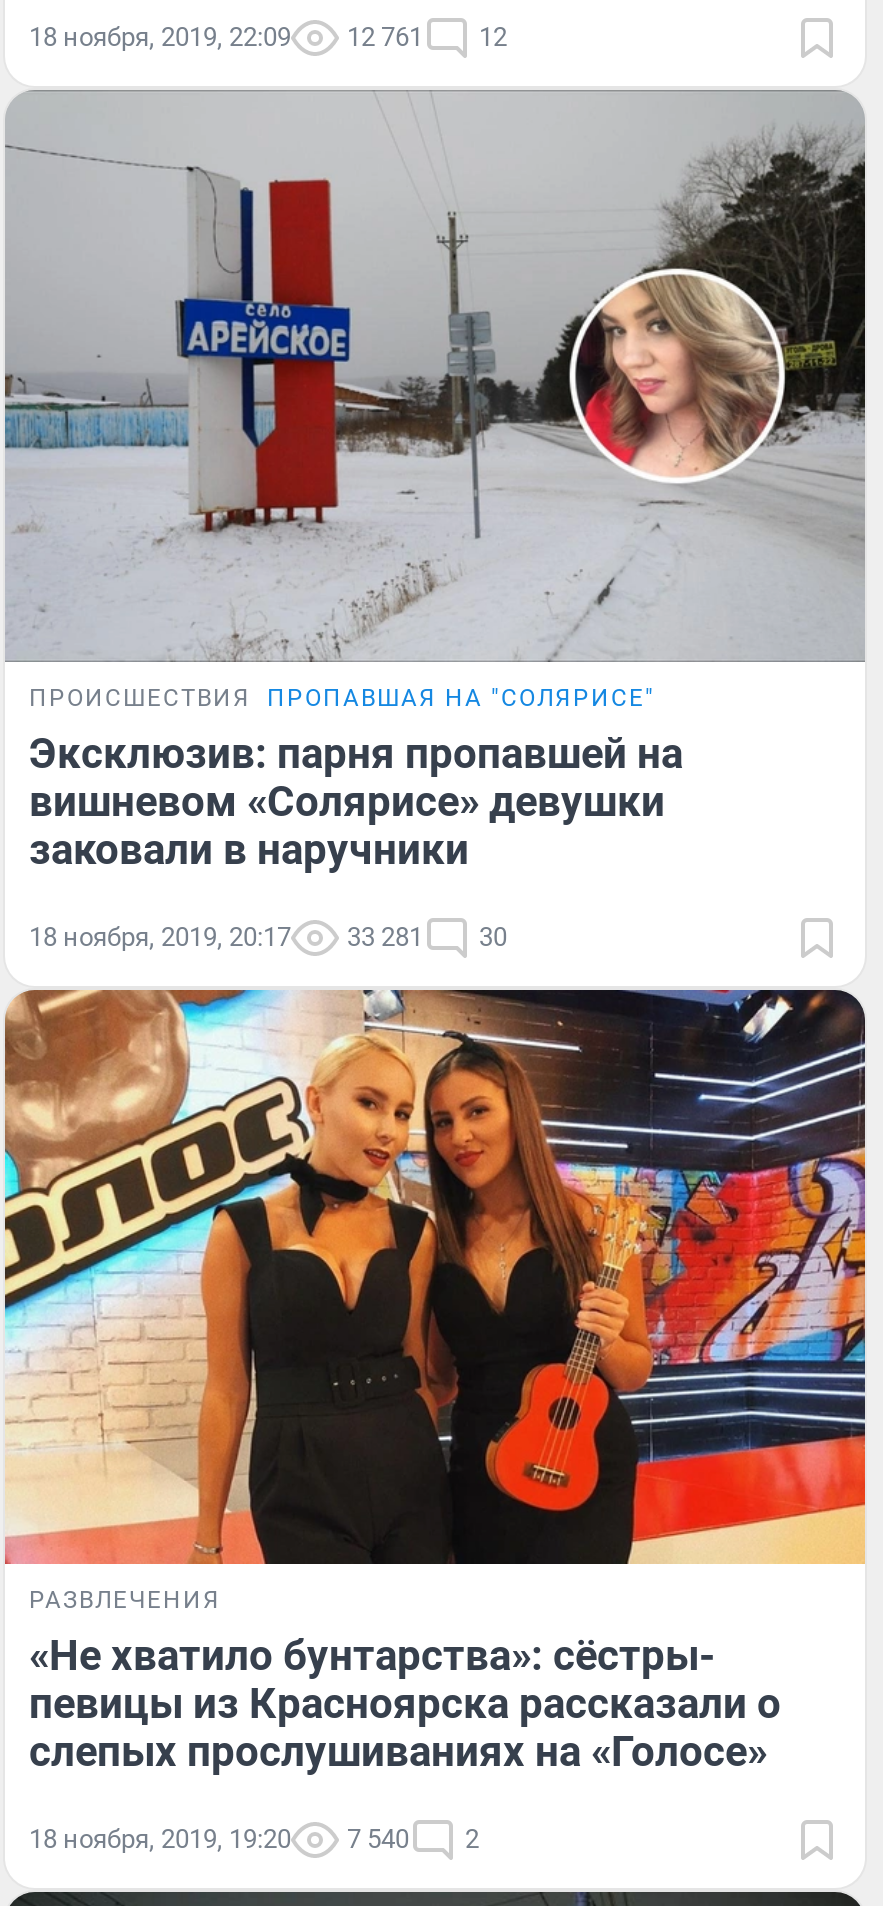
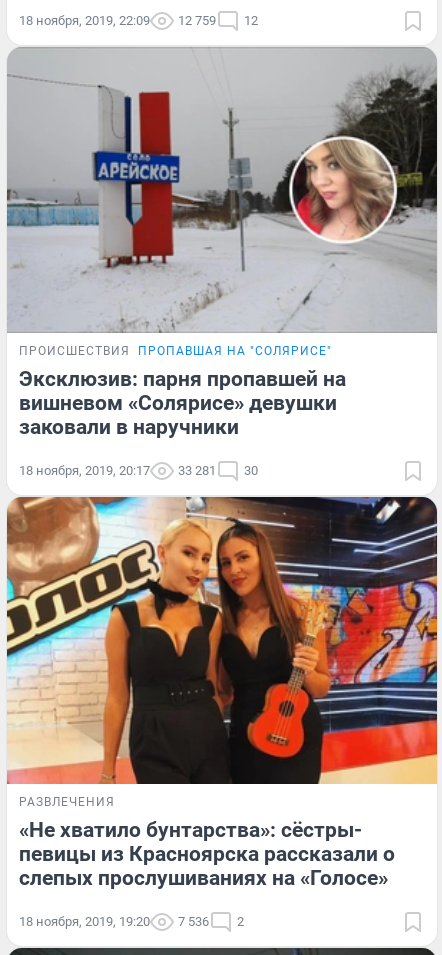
[29,21,507,51] 18 ноября, 2019, 22:09 12 761 12 -> [19,13,258,28] 18 ноября, 2019, 22:09 12 759 12
[29,1824,479,1854] 18 ноября, 2019, 19:20 7 540 2 -> [19,914,244,929] 18 ноября, 2019, 19:20 7 536 2

